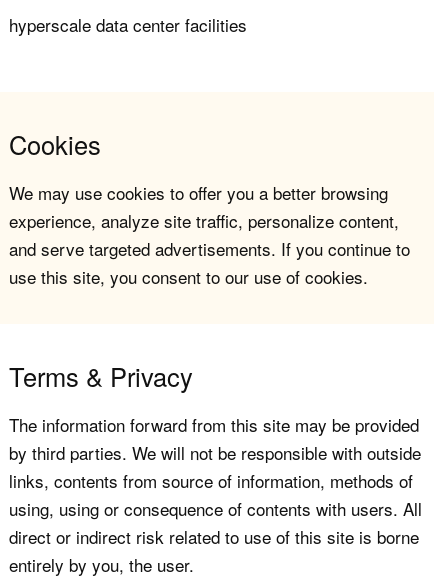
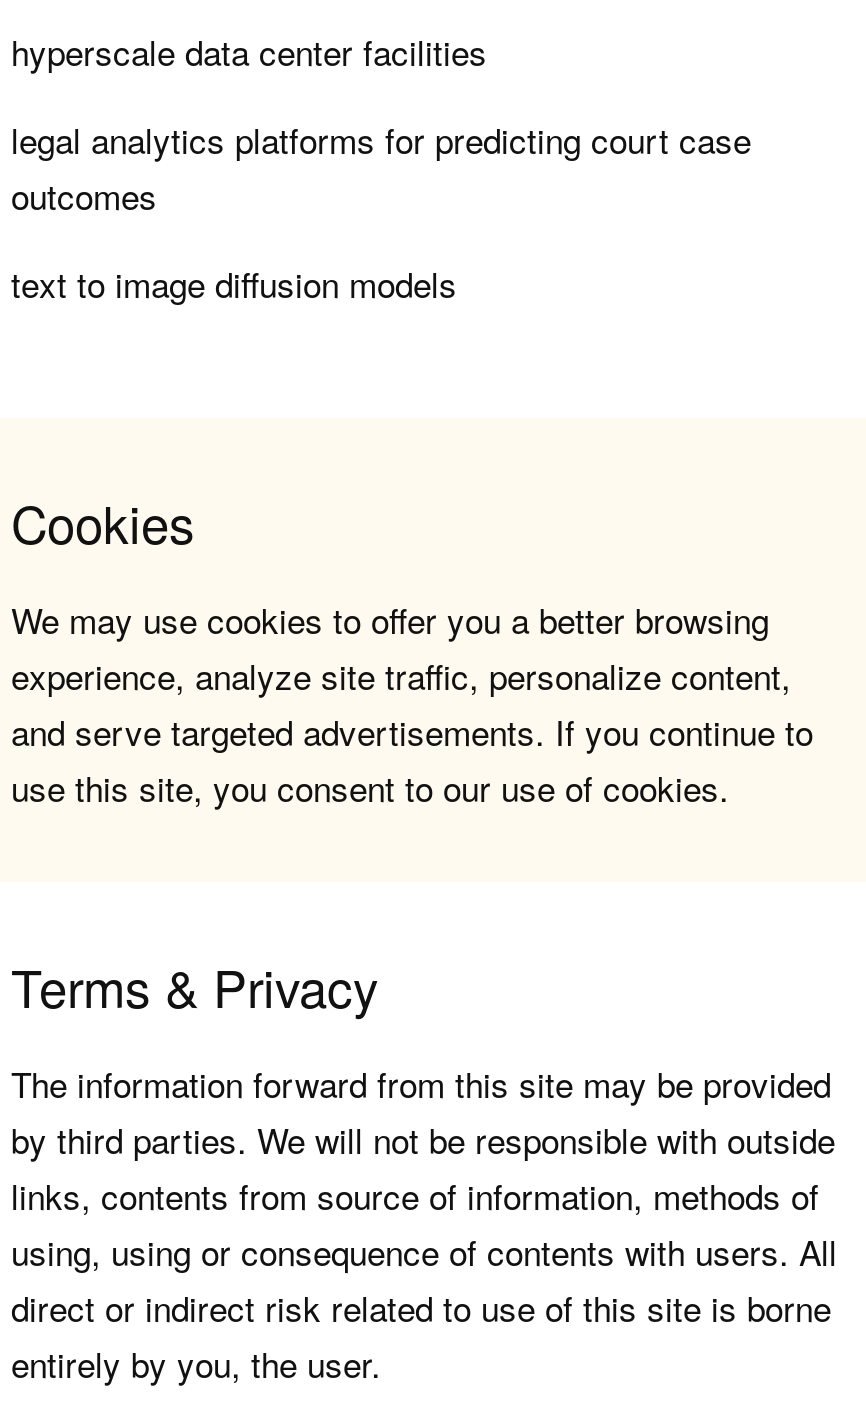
none -> [11,114,751,308] legal analytics platforms for predicting court case | outcomes | text to image diffusion models

